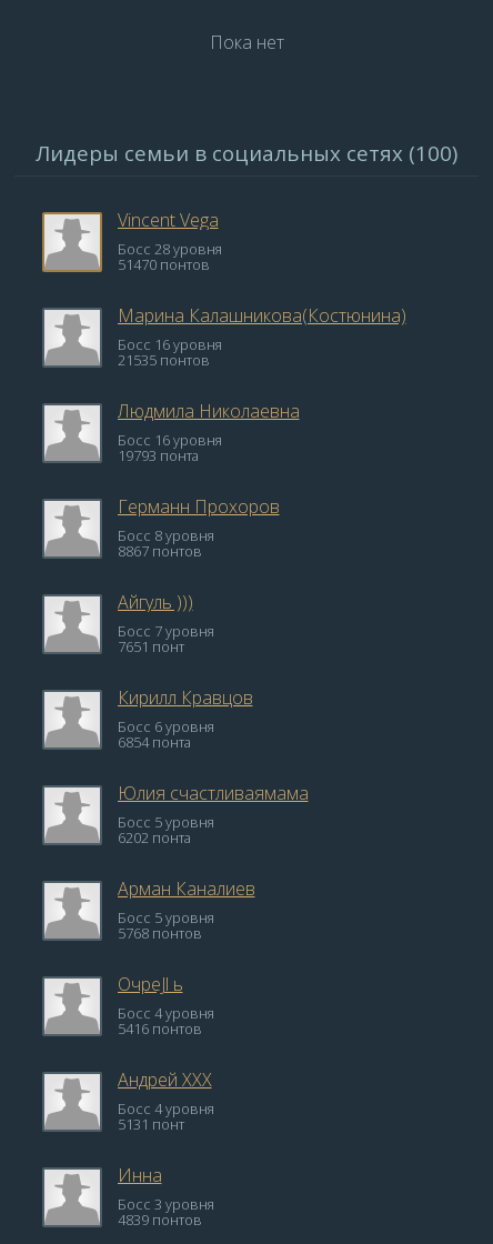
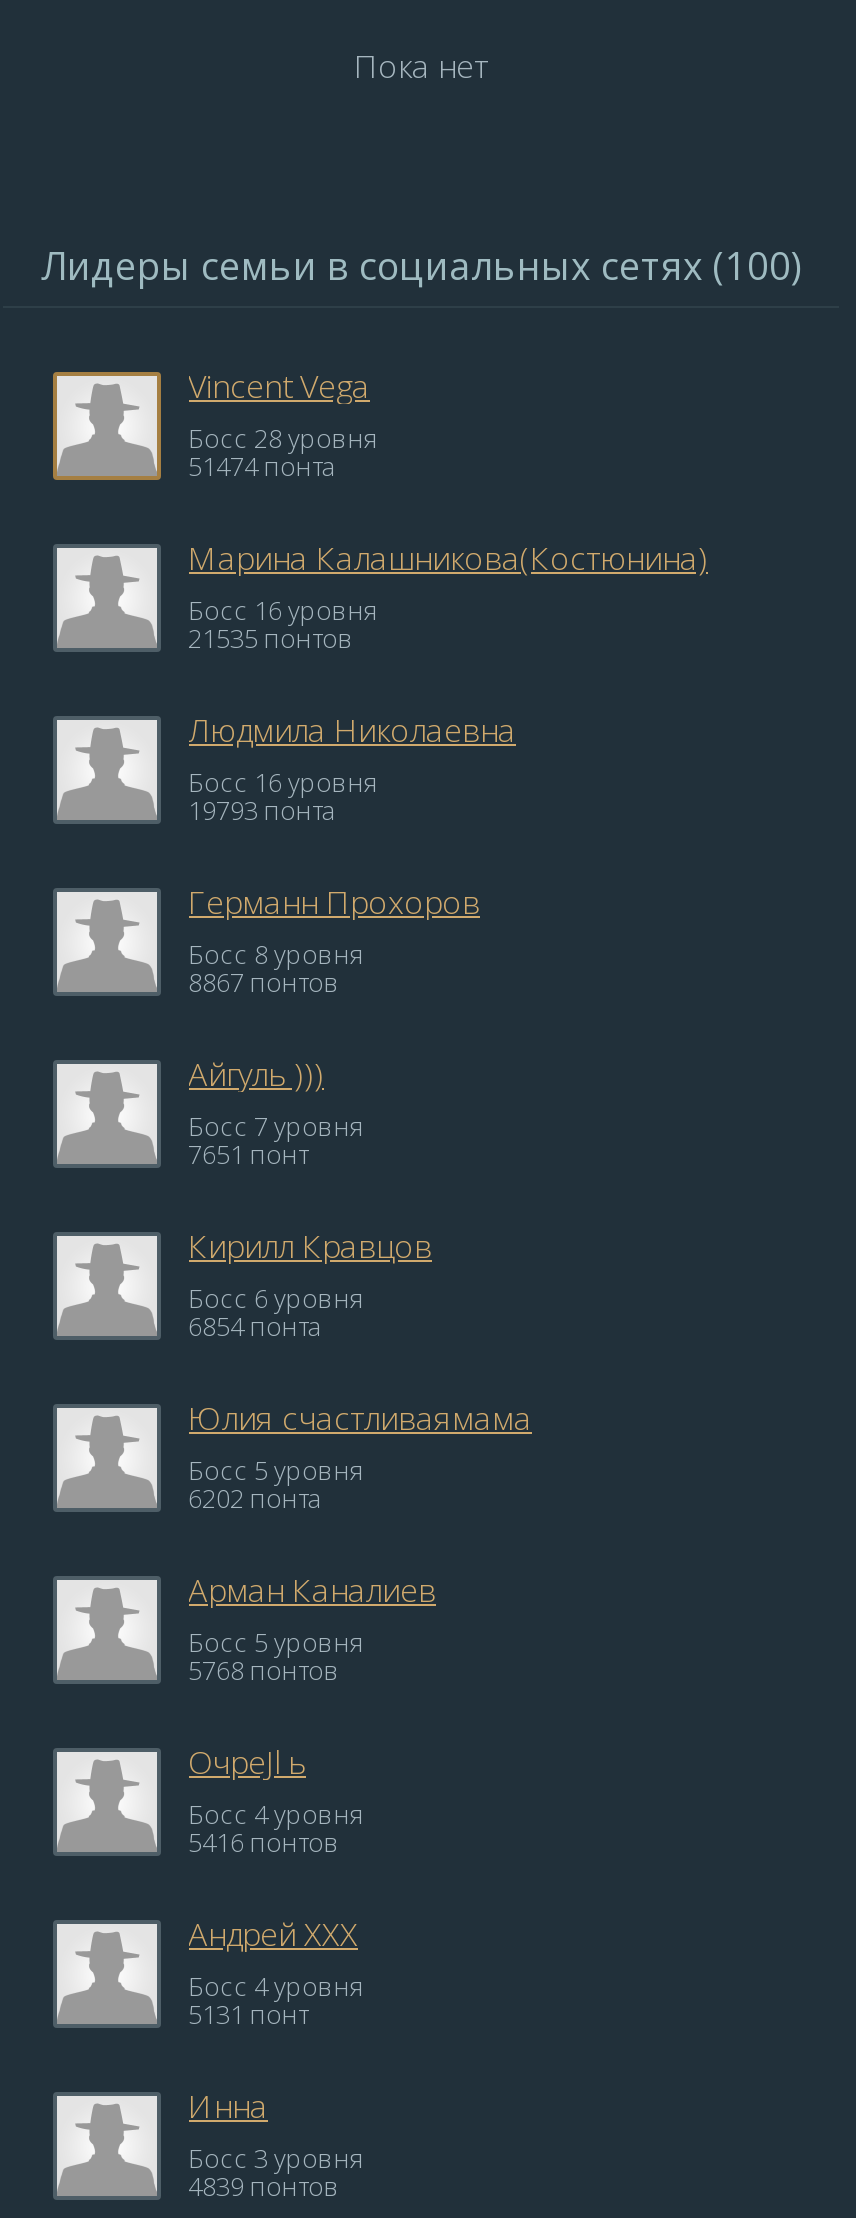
[117,254,209,274] 51470 понтов -> [188,448,334,484] 51474 понта

